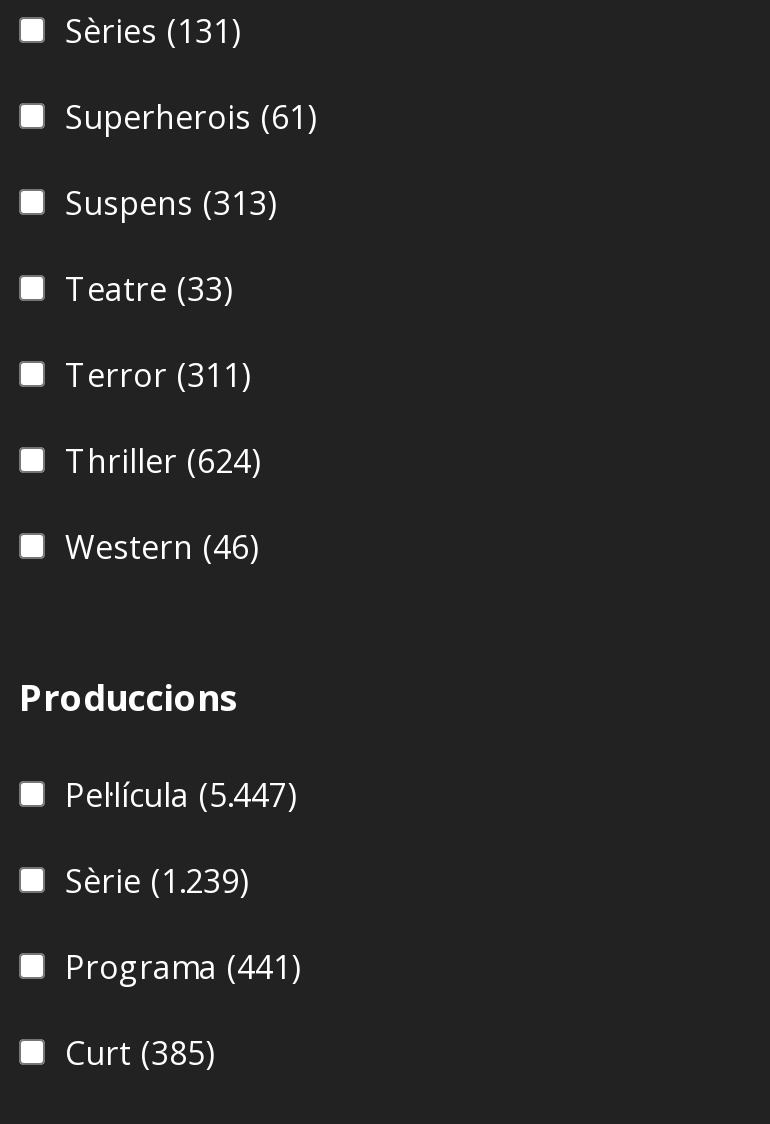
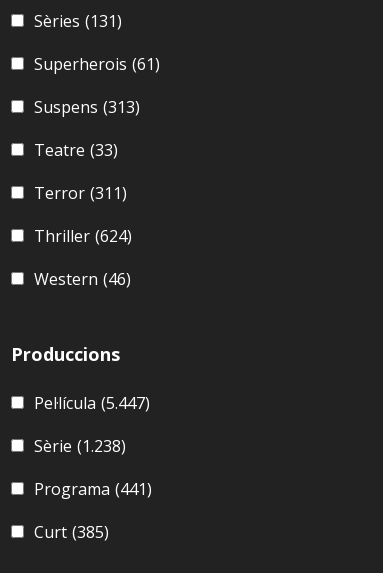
[65,859,249,903] Sèrie (1.239) -> [34,435,126,457] Sèrie (1.238)

